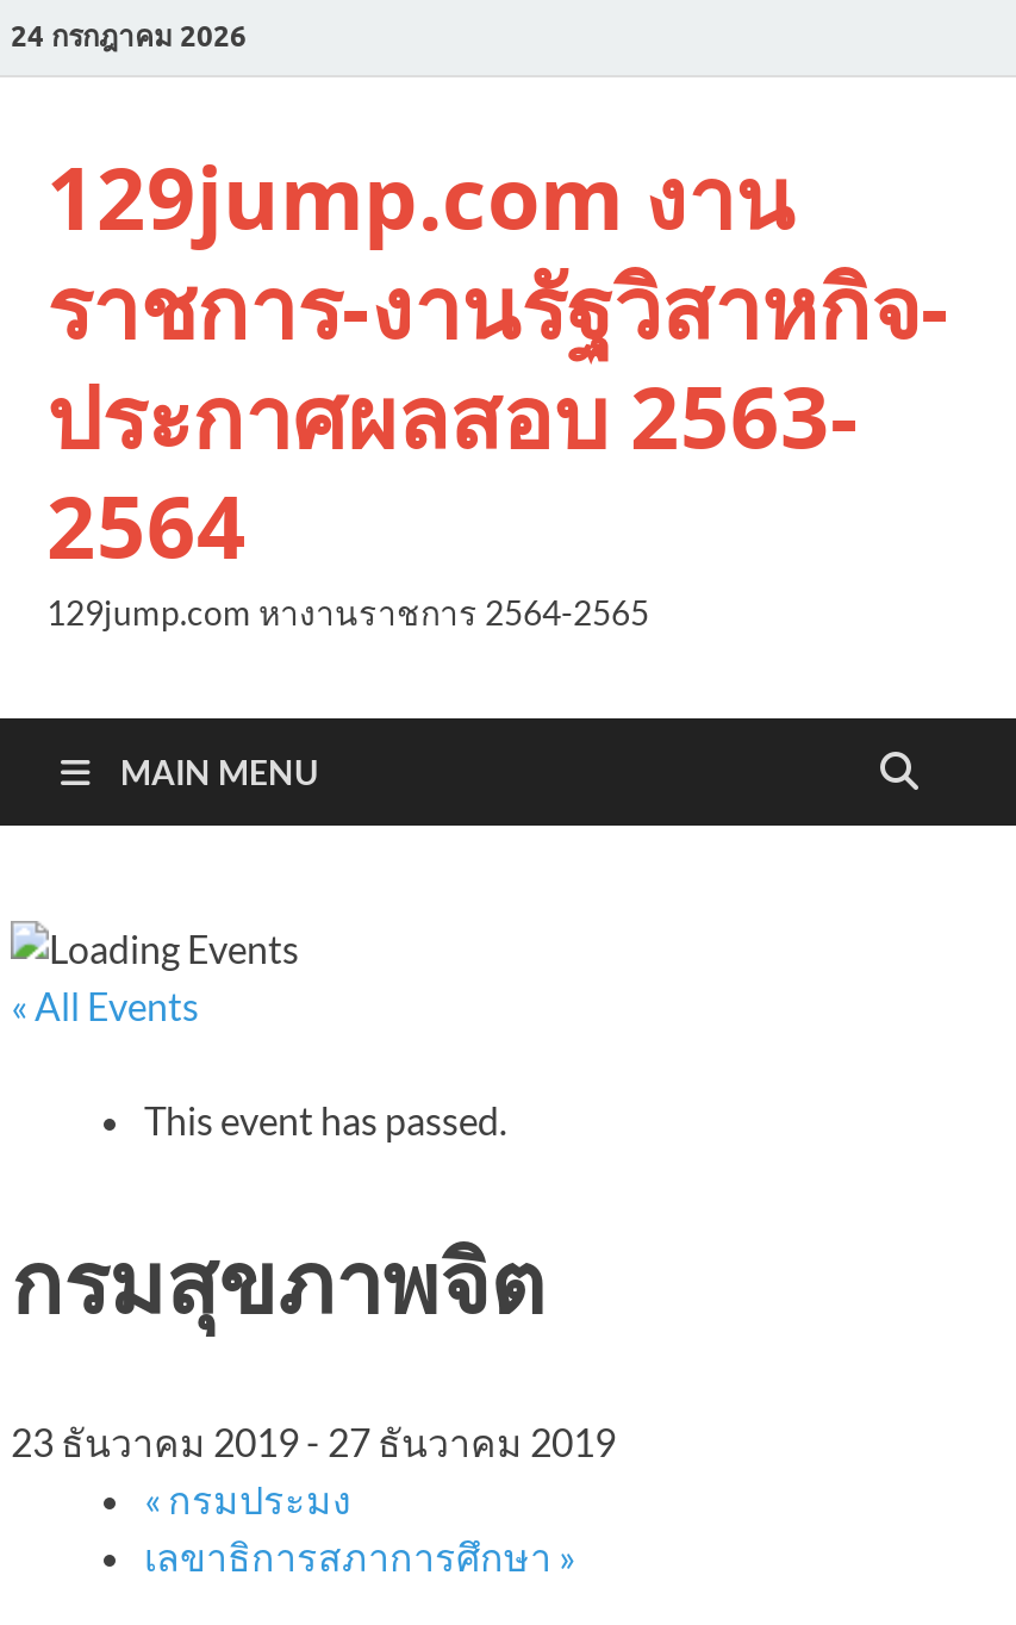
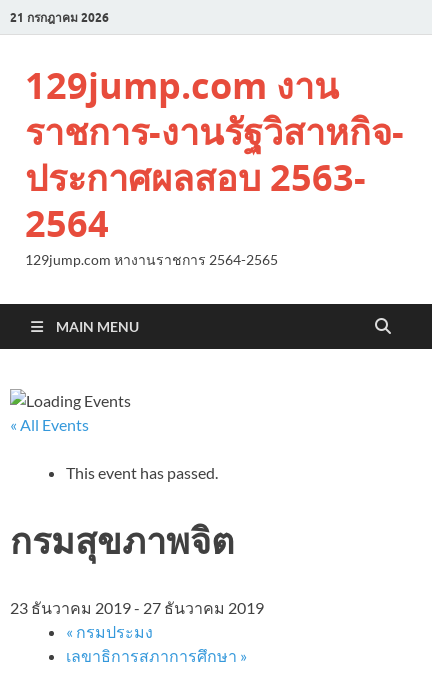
[11,17,247,52] 24 กรกฎาคม 2026 -> [10,9,109,24] 21 กรกฎาคม 2026

